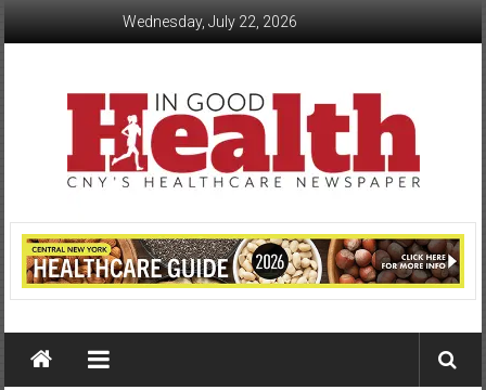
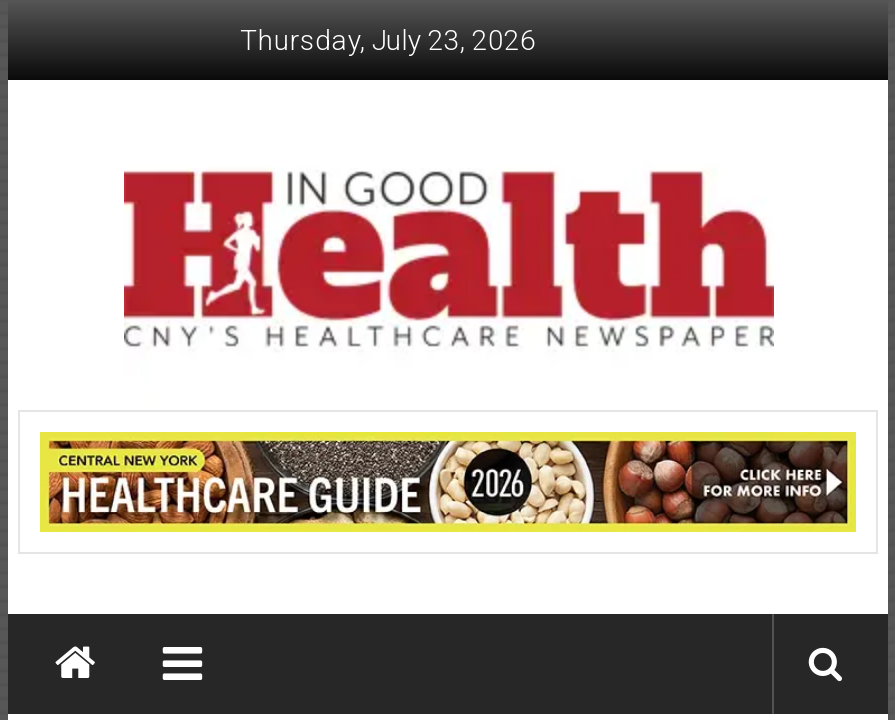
[123,13,298,30] Wednesday, July 22, 2026 -> [240,24,536,56] Thursday, July 23, 2026

